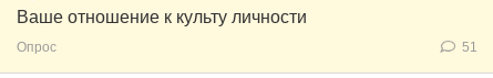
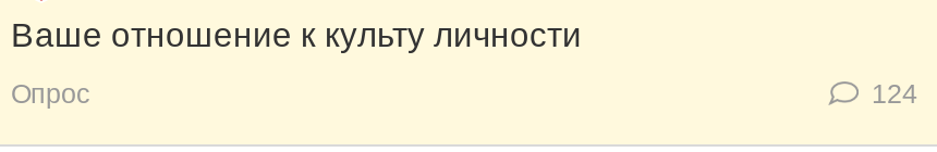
[462,40,477,55] 51 -> [872,79,917,109] 124

